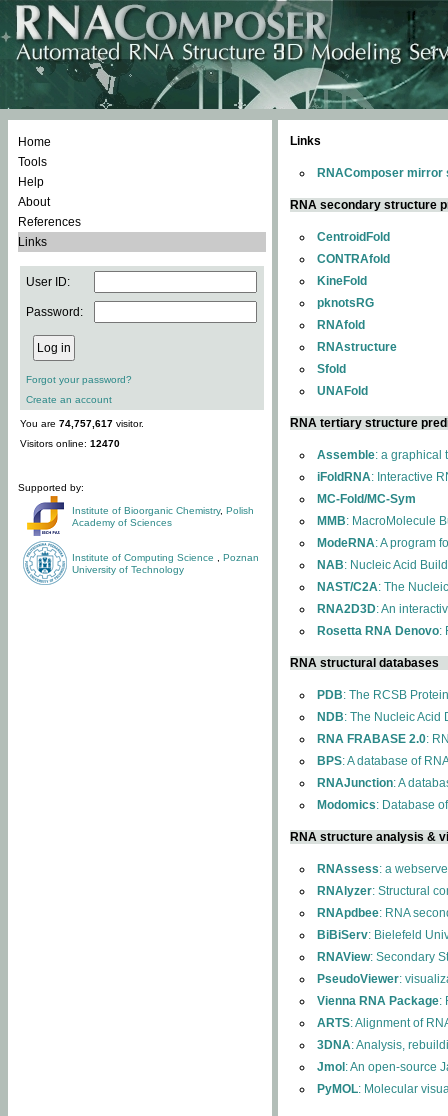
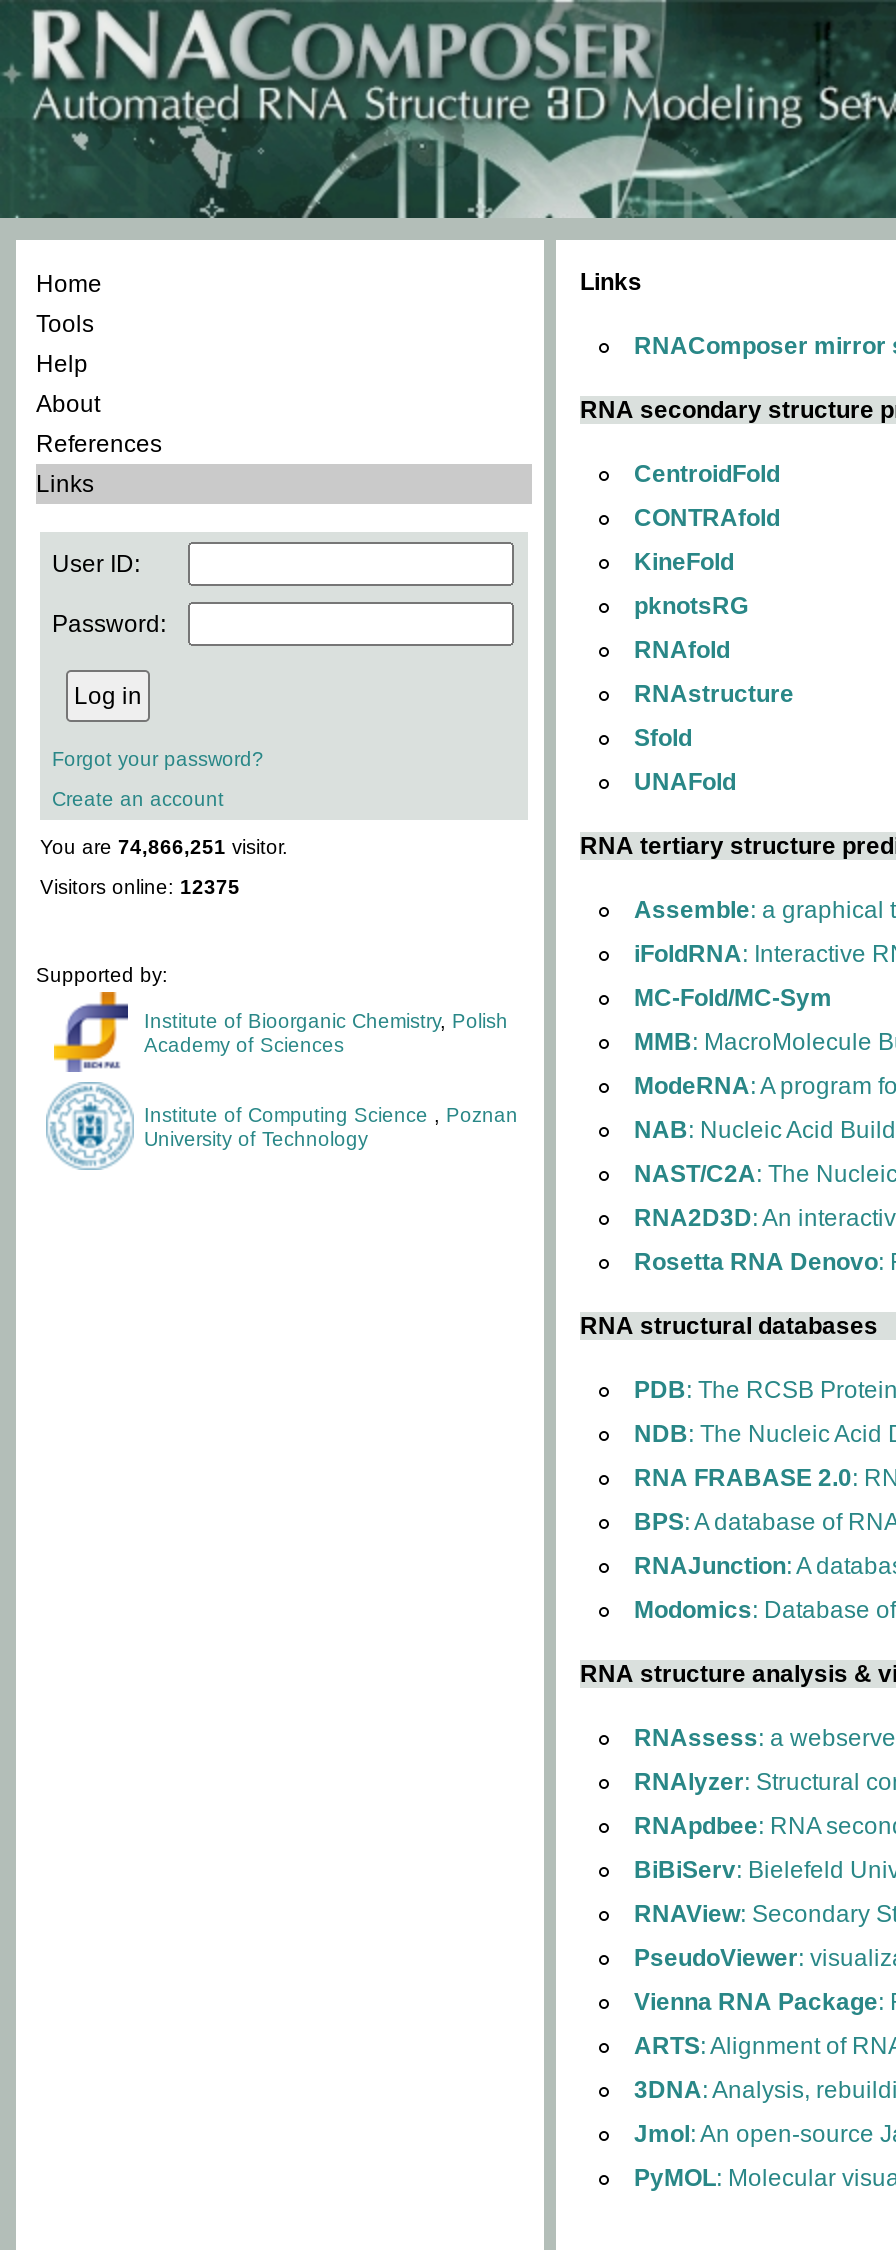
[20,418,144,429] You are 74,757,617 visitor. -> [40,836,288,858] You are 74,866,251 visitor.
[20,438,120,449] Visitors online: 12470 -> [40,876,240,898] Visitors online: 12375

